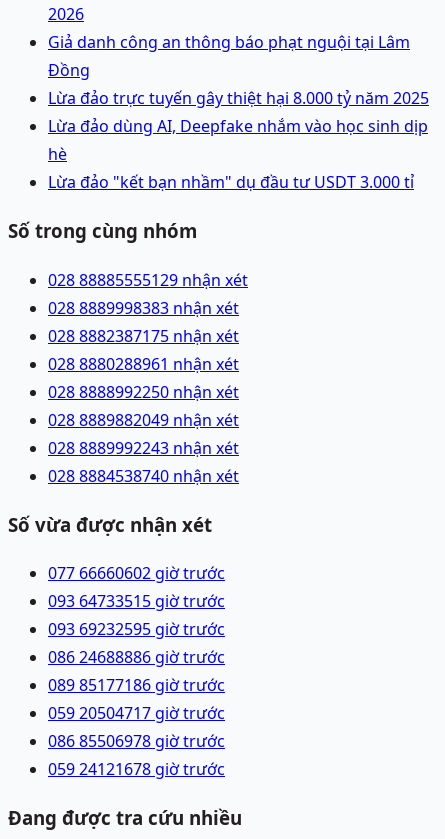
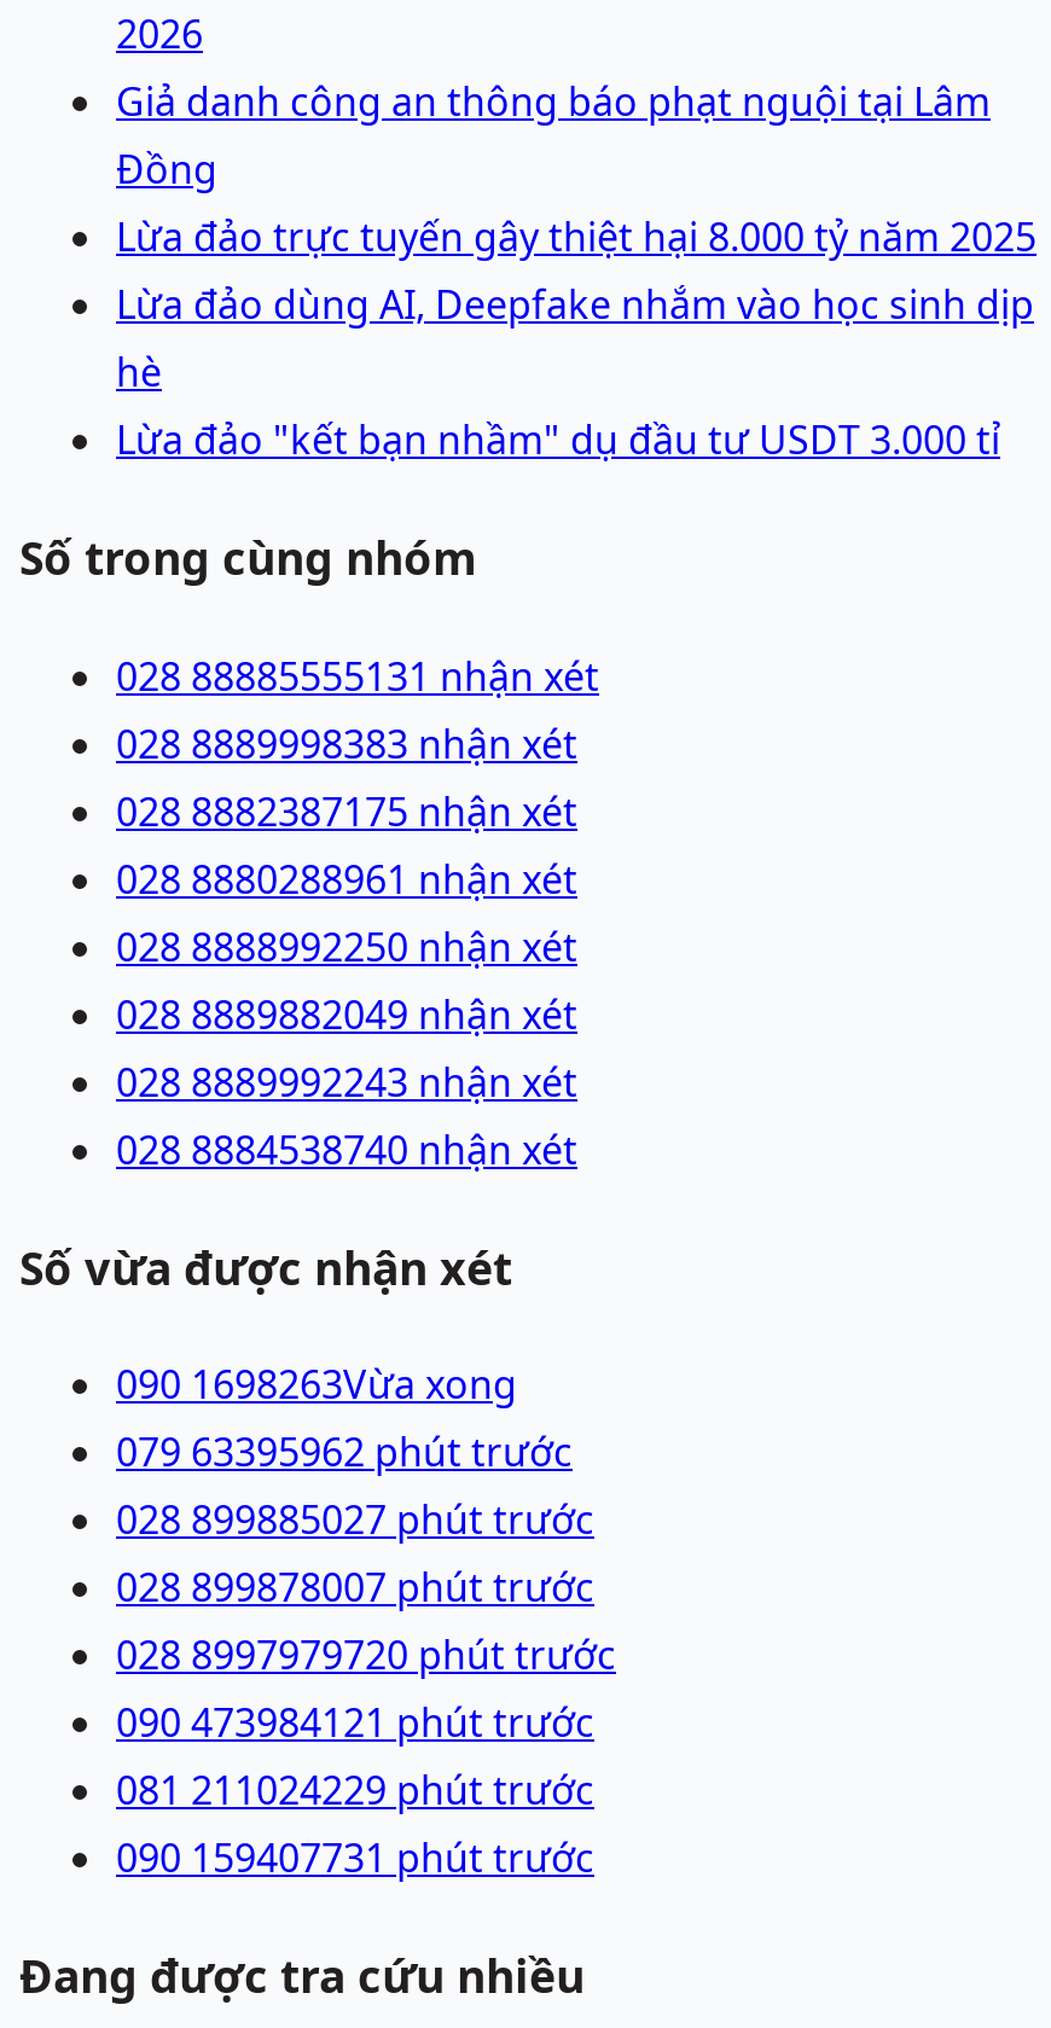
[48,269,248,291] 028 88885555129 nhận xét -> [116,649,599,702] 028 88885555131 nhận xét
[48,562,225,780] 077 66660602 giờ trước | 093 64733515 giờ trước | 093 69232595 giờ trước | 086 24688886 giờ trước | 089 85177186 giờ trước | 059 20504717 giờ trước | 086 85506978 giờ trước | 059 24121678 giờ trước -> [116,1358,616,1885] 090 1698263Vừa xong | 079 63395962 phút trước | 028 899885027 phút trước | 028 899878007 phút trước | 028 8997979720 phút trước | 090 473984121 phút trước | 081 211024229 phút trước | 090 159407731 phút trước

